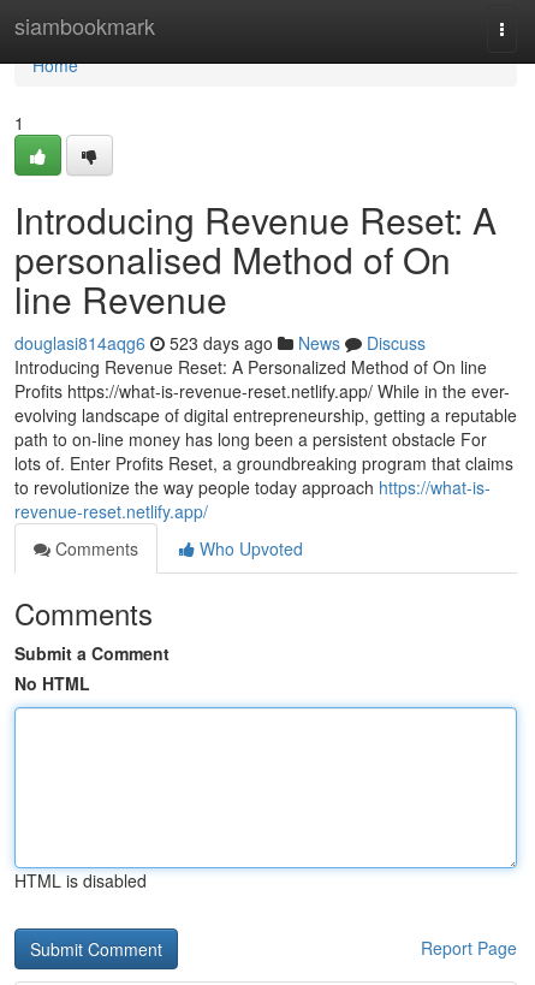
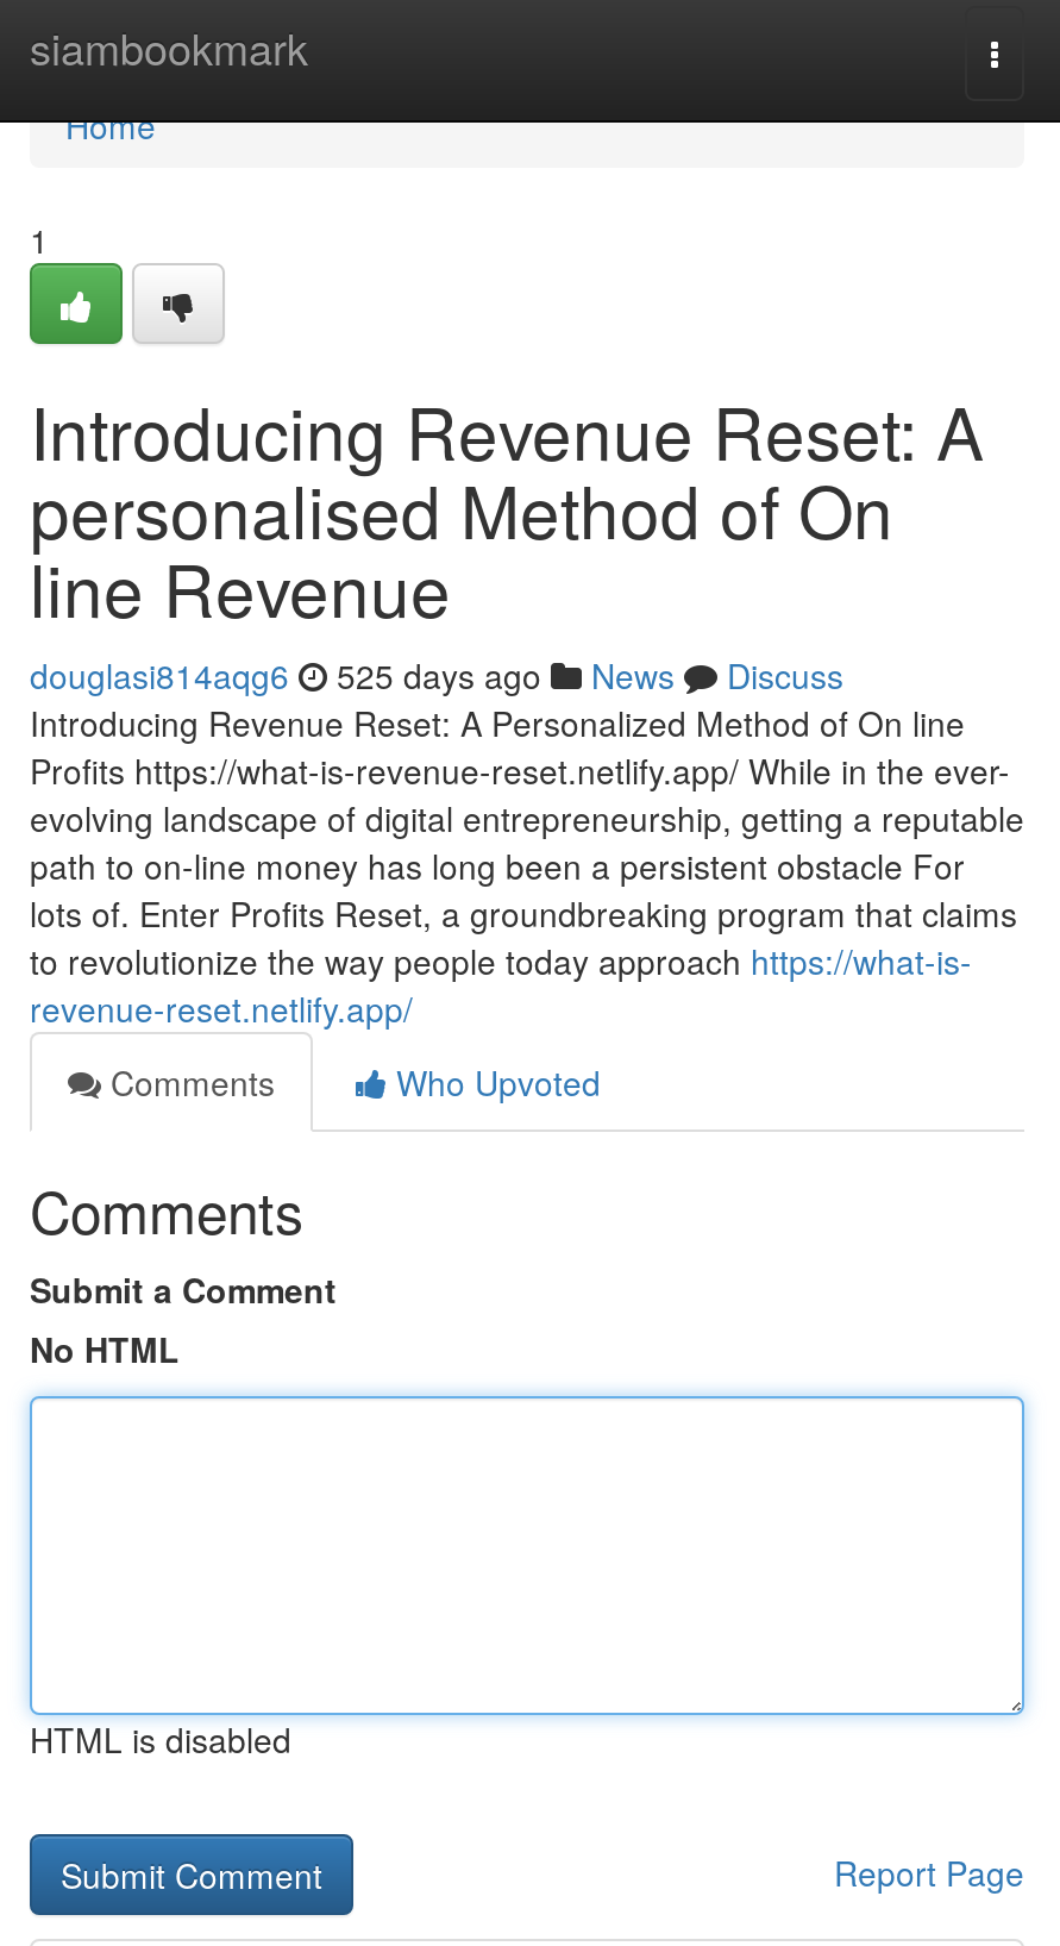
[14,331,426,355] douglasi814aqg6 523 days ago News Discuss -> [30,651,843,699] douglasi814aqg6 525 days ago News Discuss

